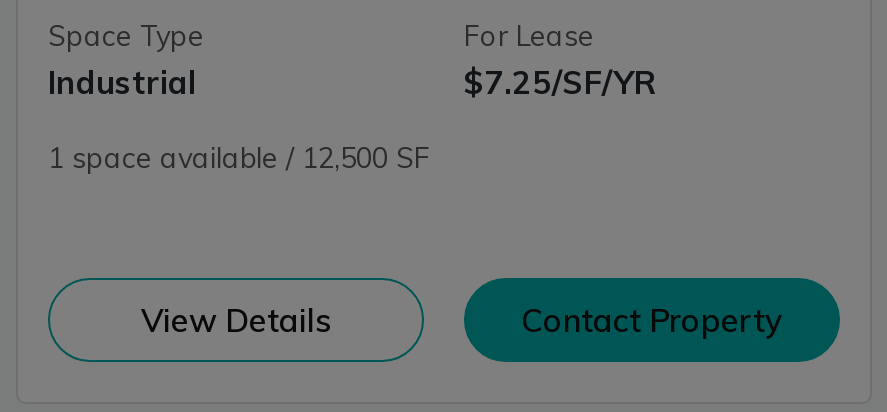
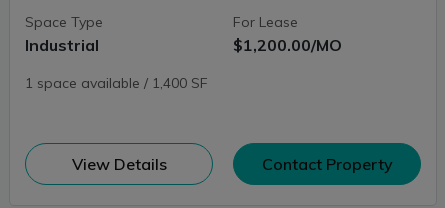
[464,62,656,102] $7.25/SF/YR -> [233,35,342,55] $1,200.00/MO
[48,140,430,176] 1 space available / 12,500 SF -> [25,74,208,92] 1 space available / 1,400 SF

